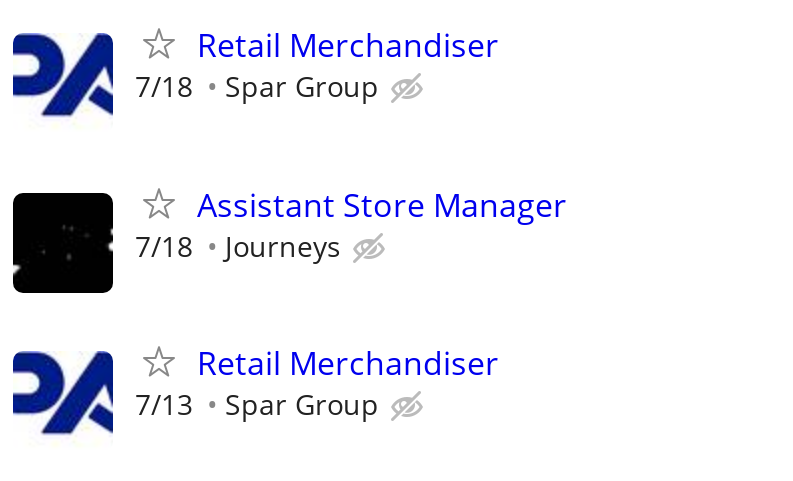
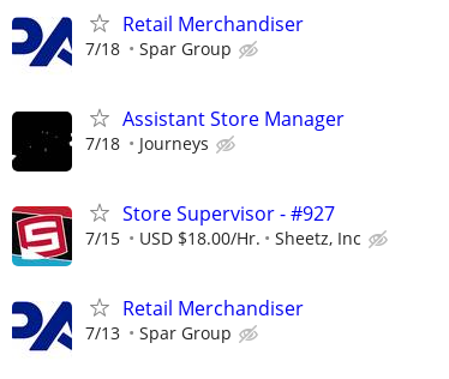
none -> [11,200,361,266] [image] | Store Supervisor - #927 | 7/15 | USD $18.00/Hr. | Sheetz, Inc

